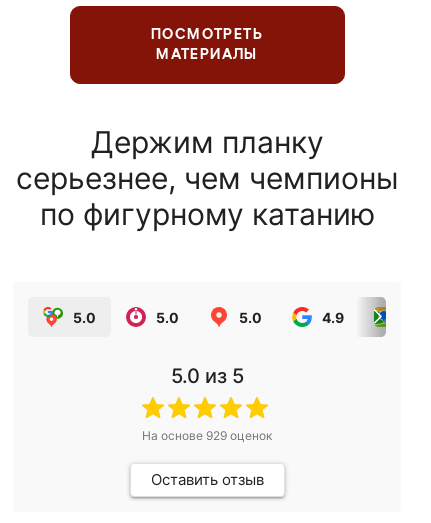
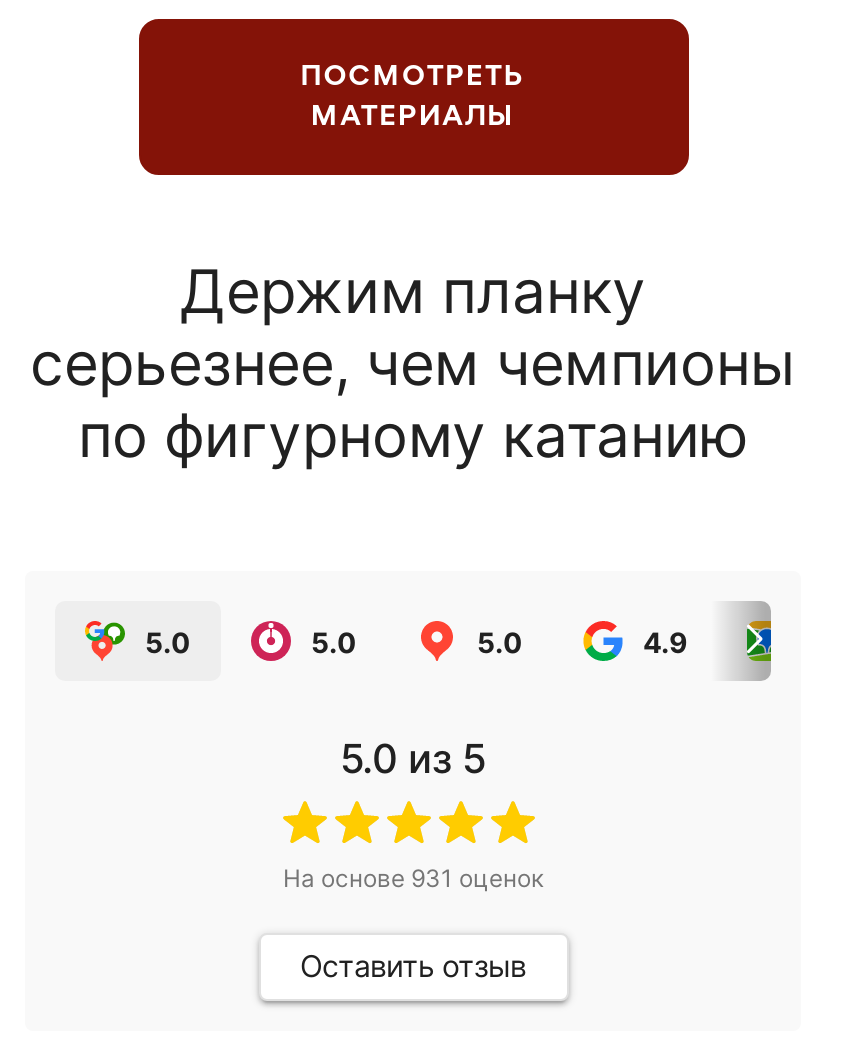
[142,428,272,443] На основе 929 оценок -> [283,863,543,893] На основе 931 оценок

